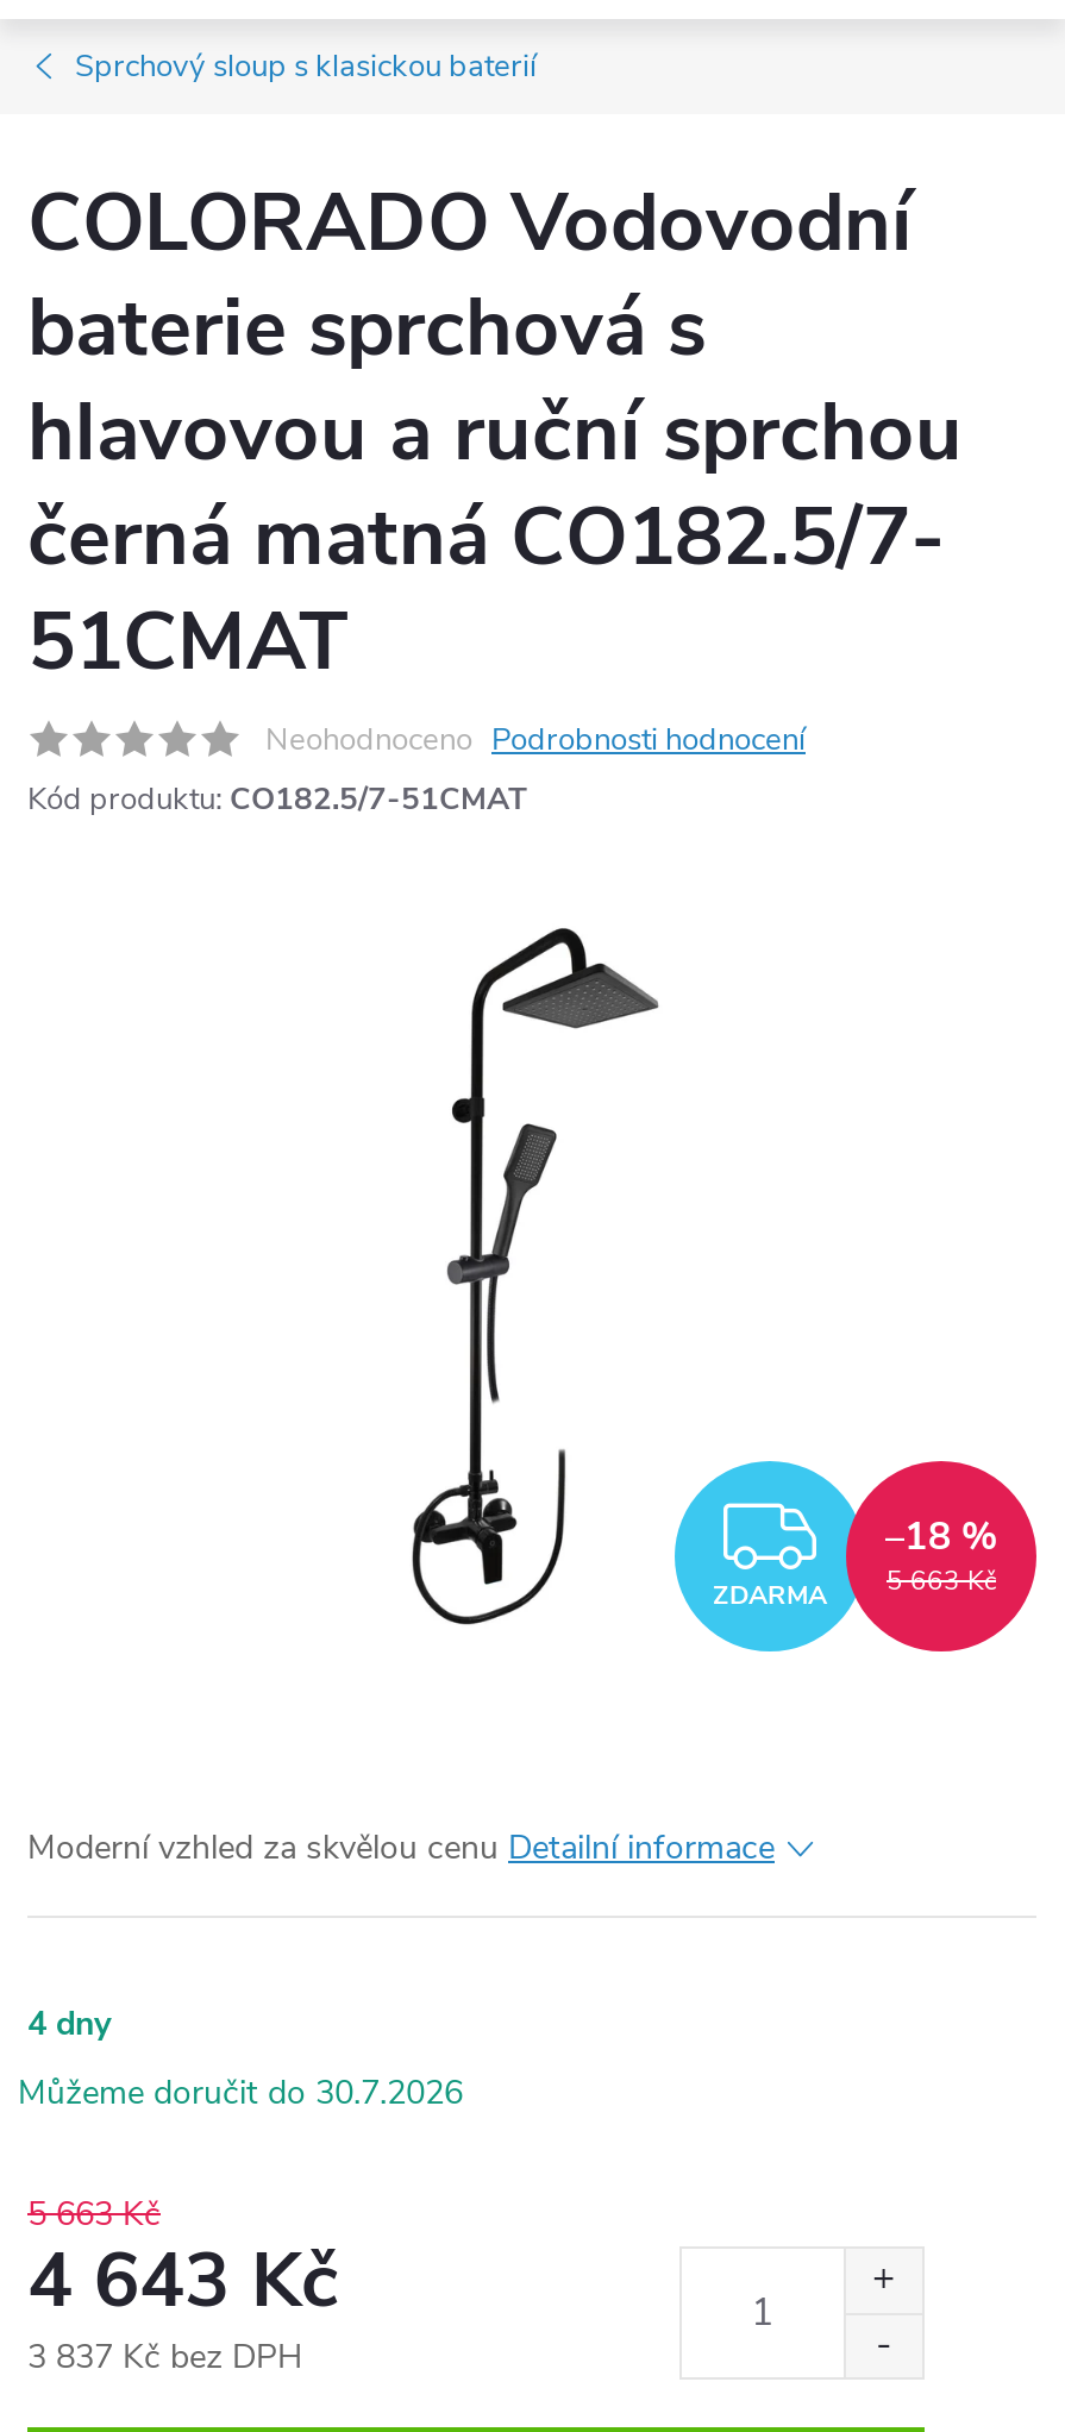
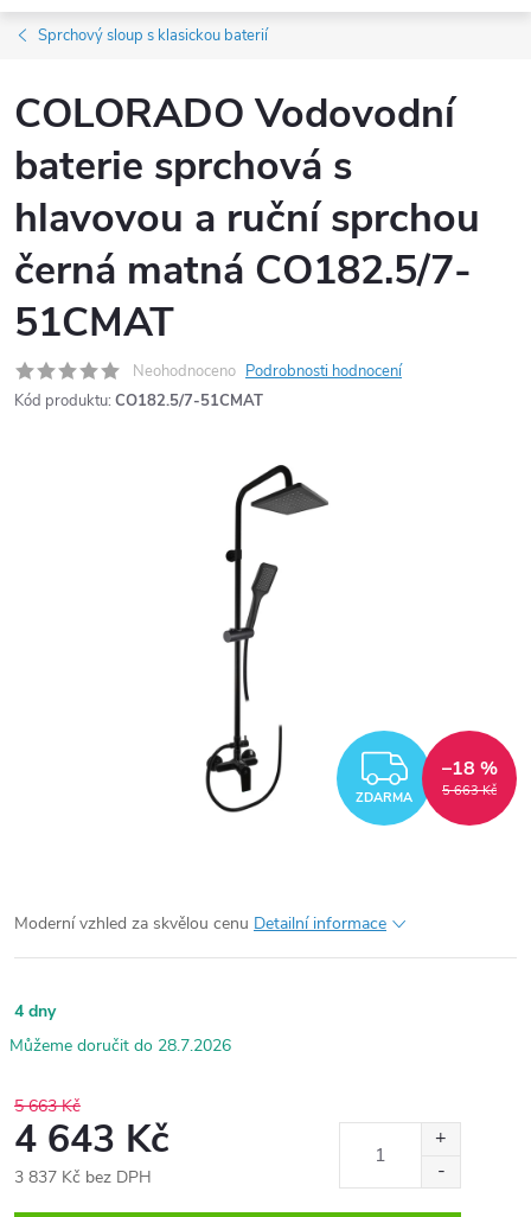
[315,2070,463,2116] 30.7.2026 -> [158,1034,231,1057] 28.7.2026

